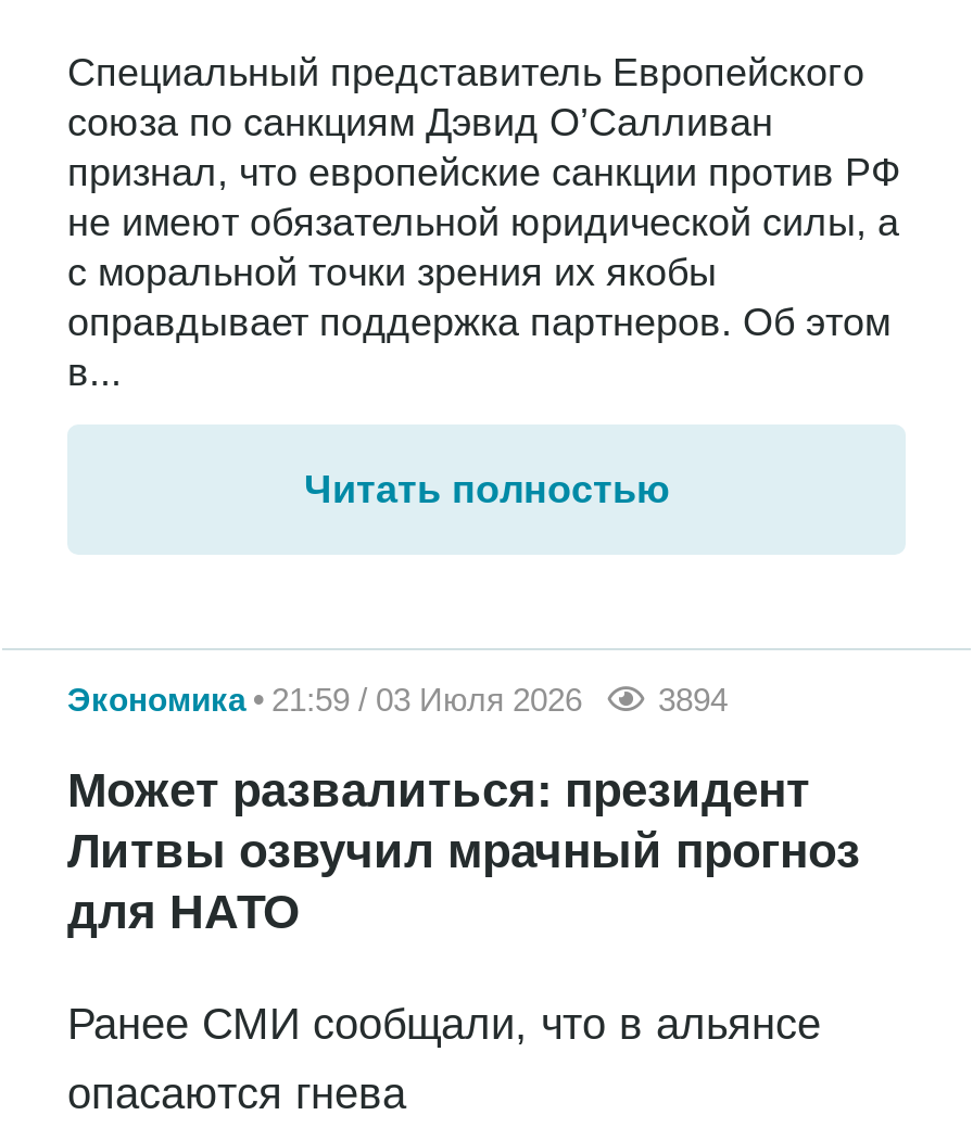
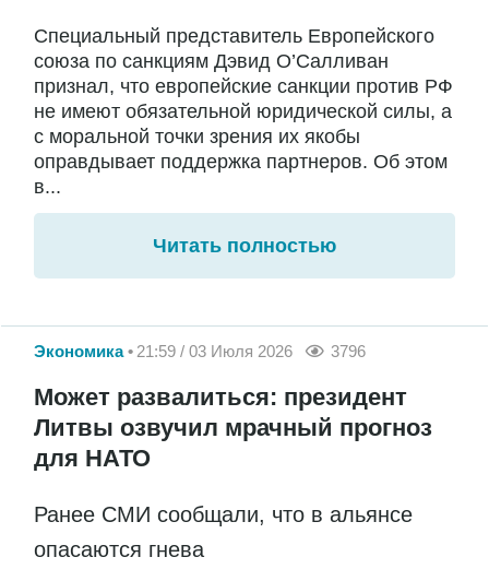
[658,680,728,717] 3894 -> [331,342,366,360] 3796

